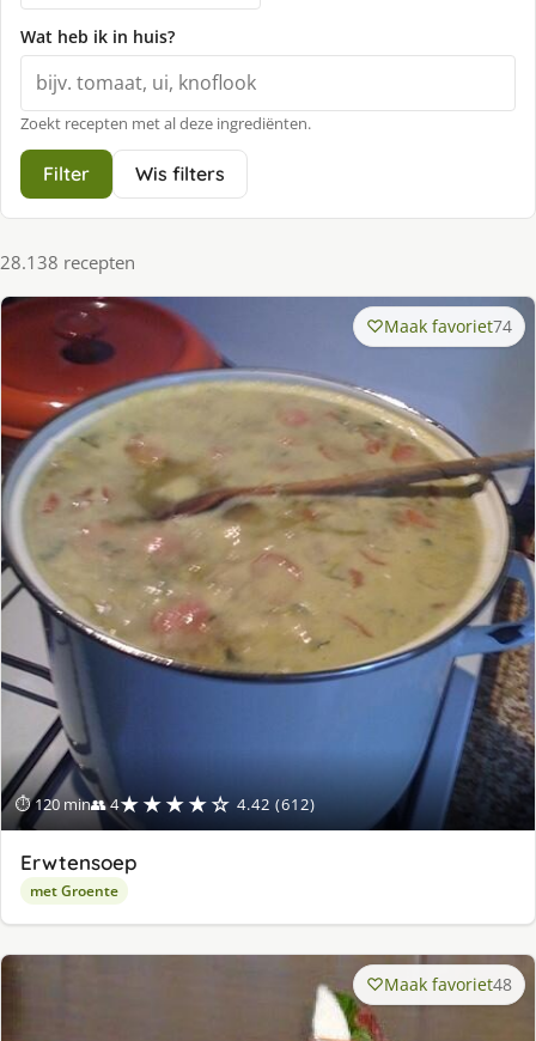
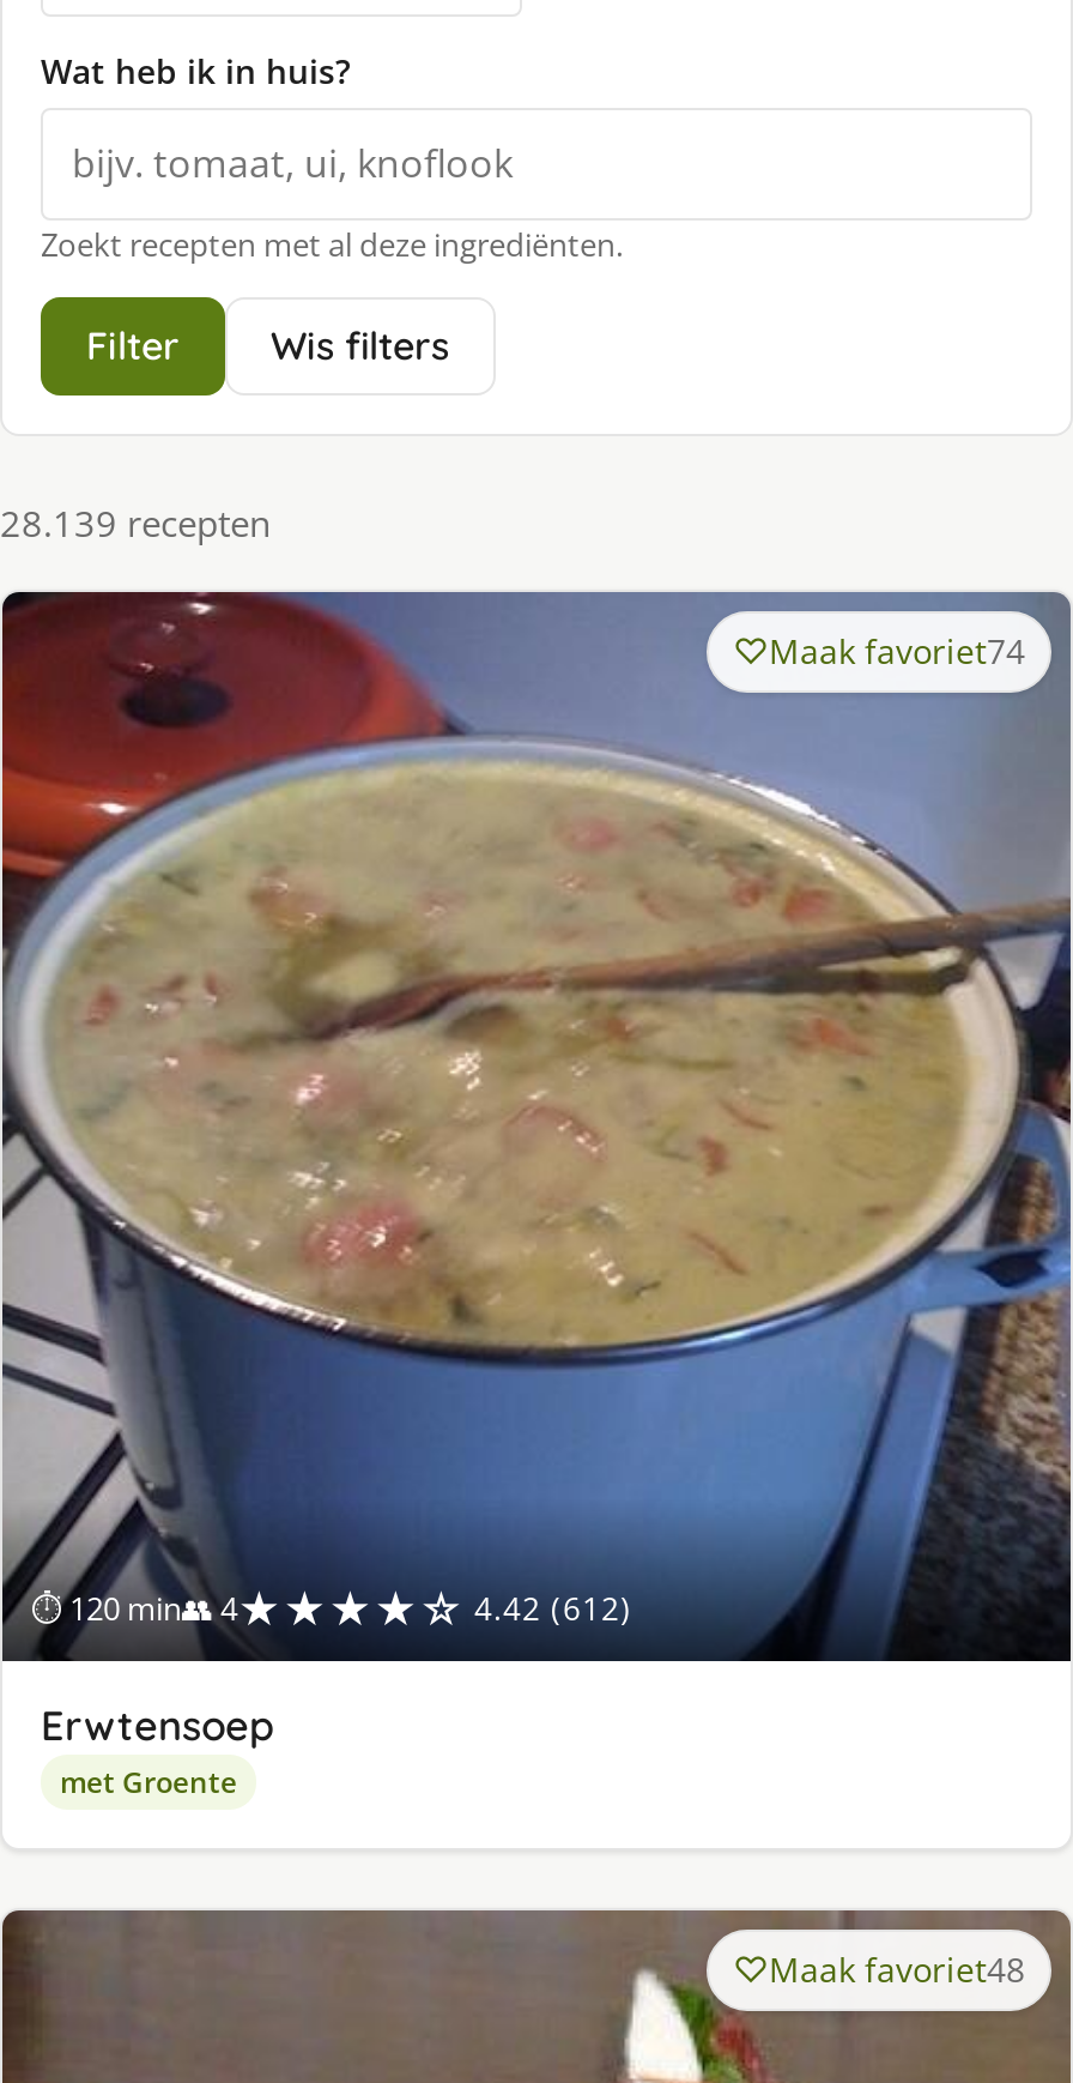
[0,250,135,274] 28.138 recepten -> [0,499,271,547] 28.139 recepten

